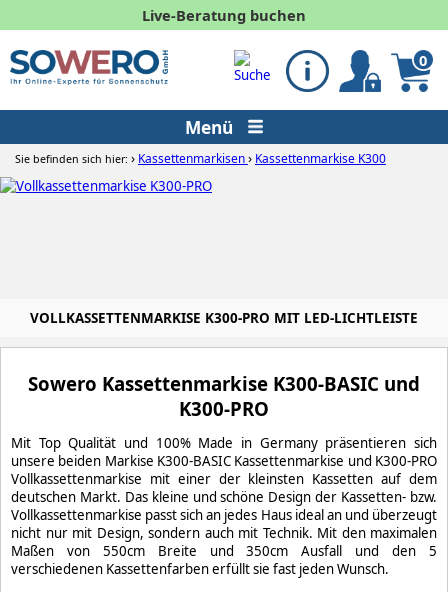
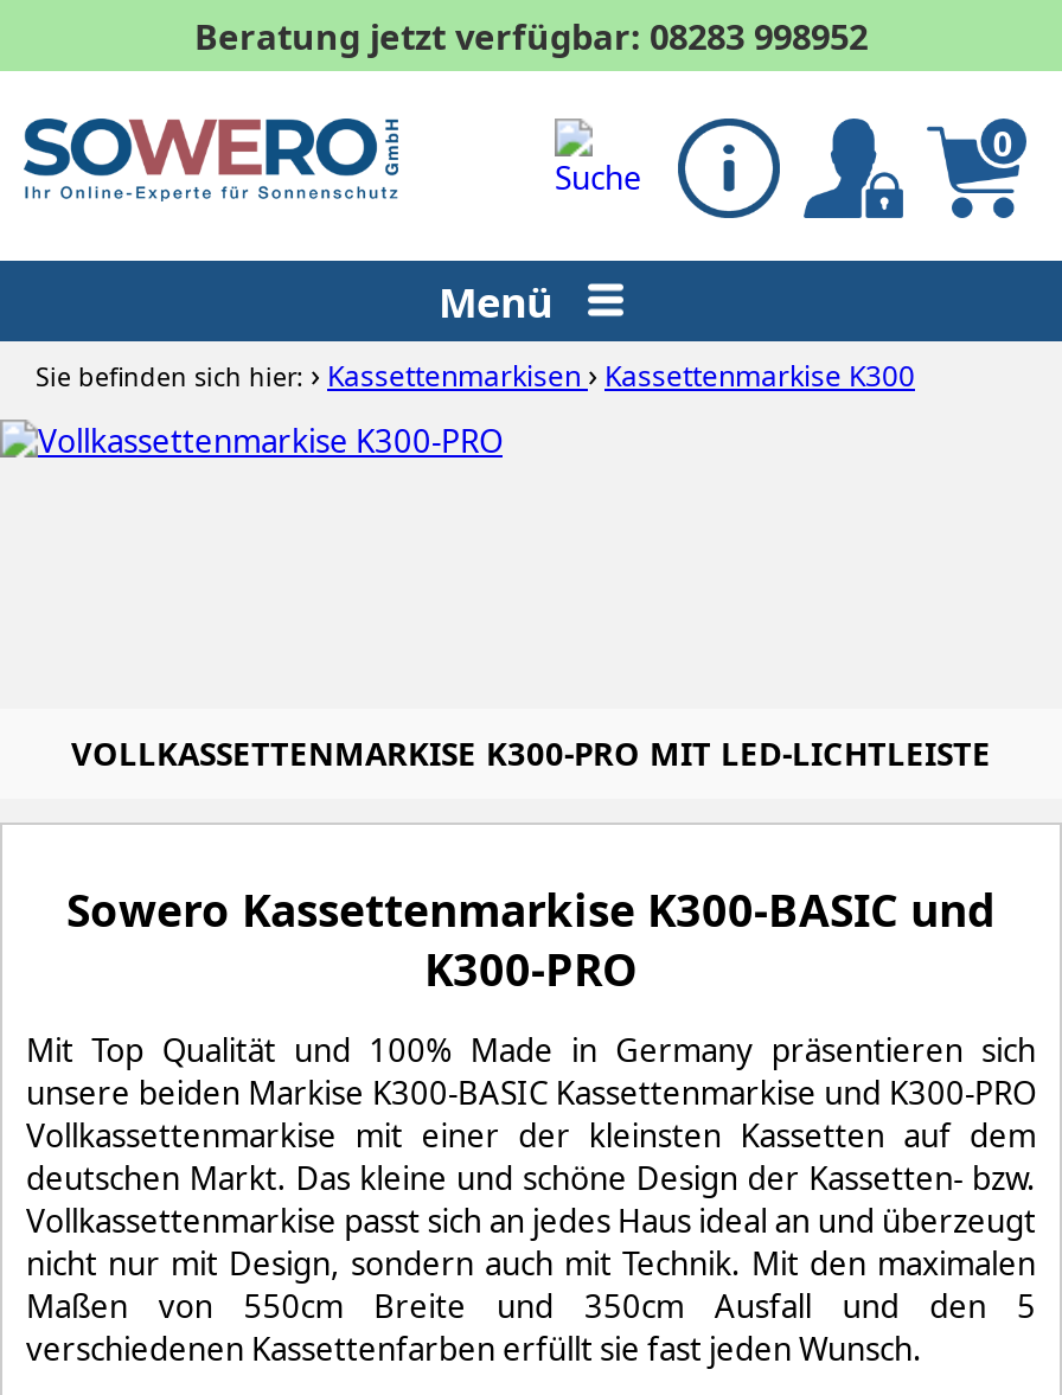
[142,5,306,25] Live-Beratung buchen -> [194,12,868,59] Beratung jetzt verfügbar: 08283 998952

